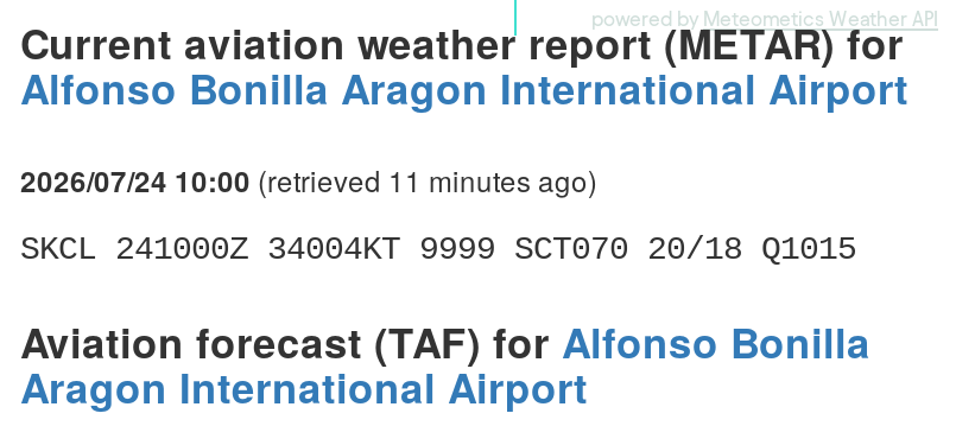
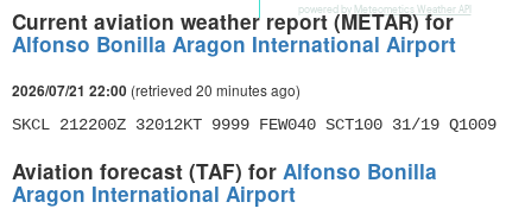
[20,159,597,202] 2026/07/24 10:00 (retrieved 11 minutes ago) -> [12,80,301,101] 2026/07/21 22:00 (retrieved 20 minutes ago)
[20,230,856,268] SKCL 241000Z 34004KT 9999 SCT070 20/18 Q1015 -> [12,115,496,134] SKCL 212200Z 32012KT 9999 FEW040 SCT100 31/19 Q1009

